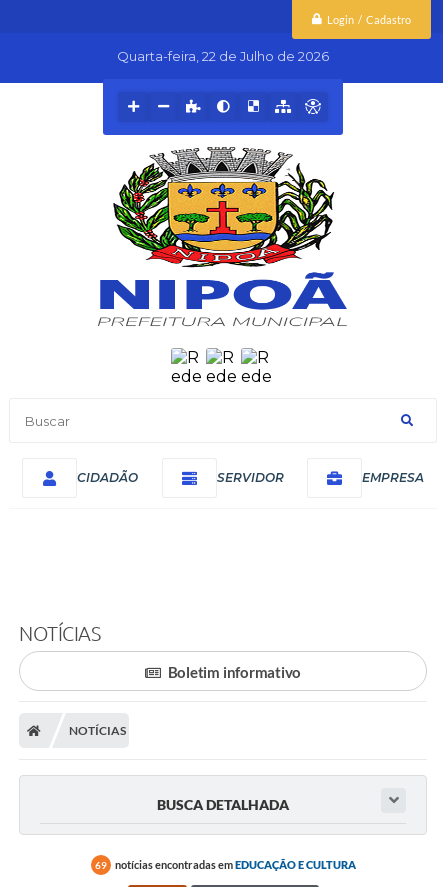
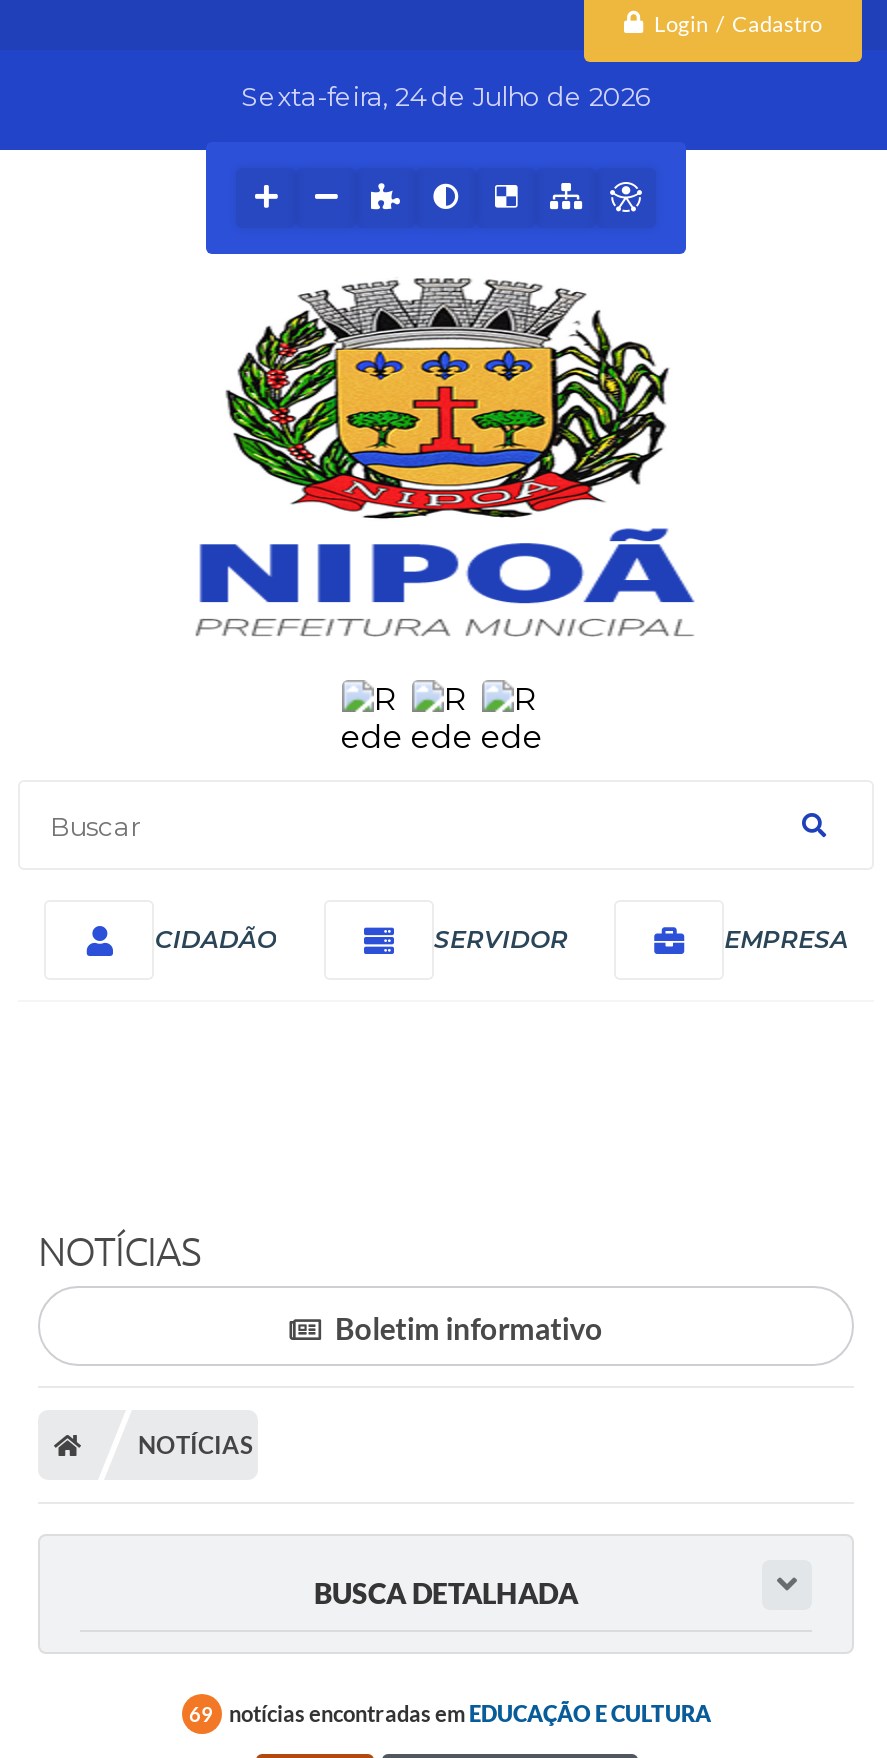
[117,48,329,64] Quarta-feira 22 de Julho de 2026 -> [241,80,651,112] Sexta-feira 24 de Julho de 2026

